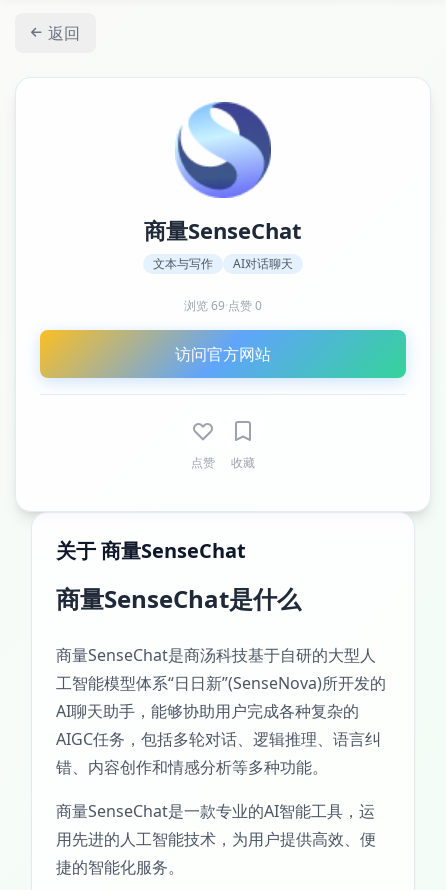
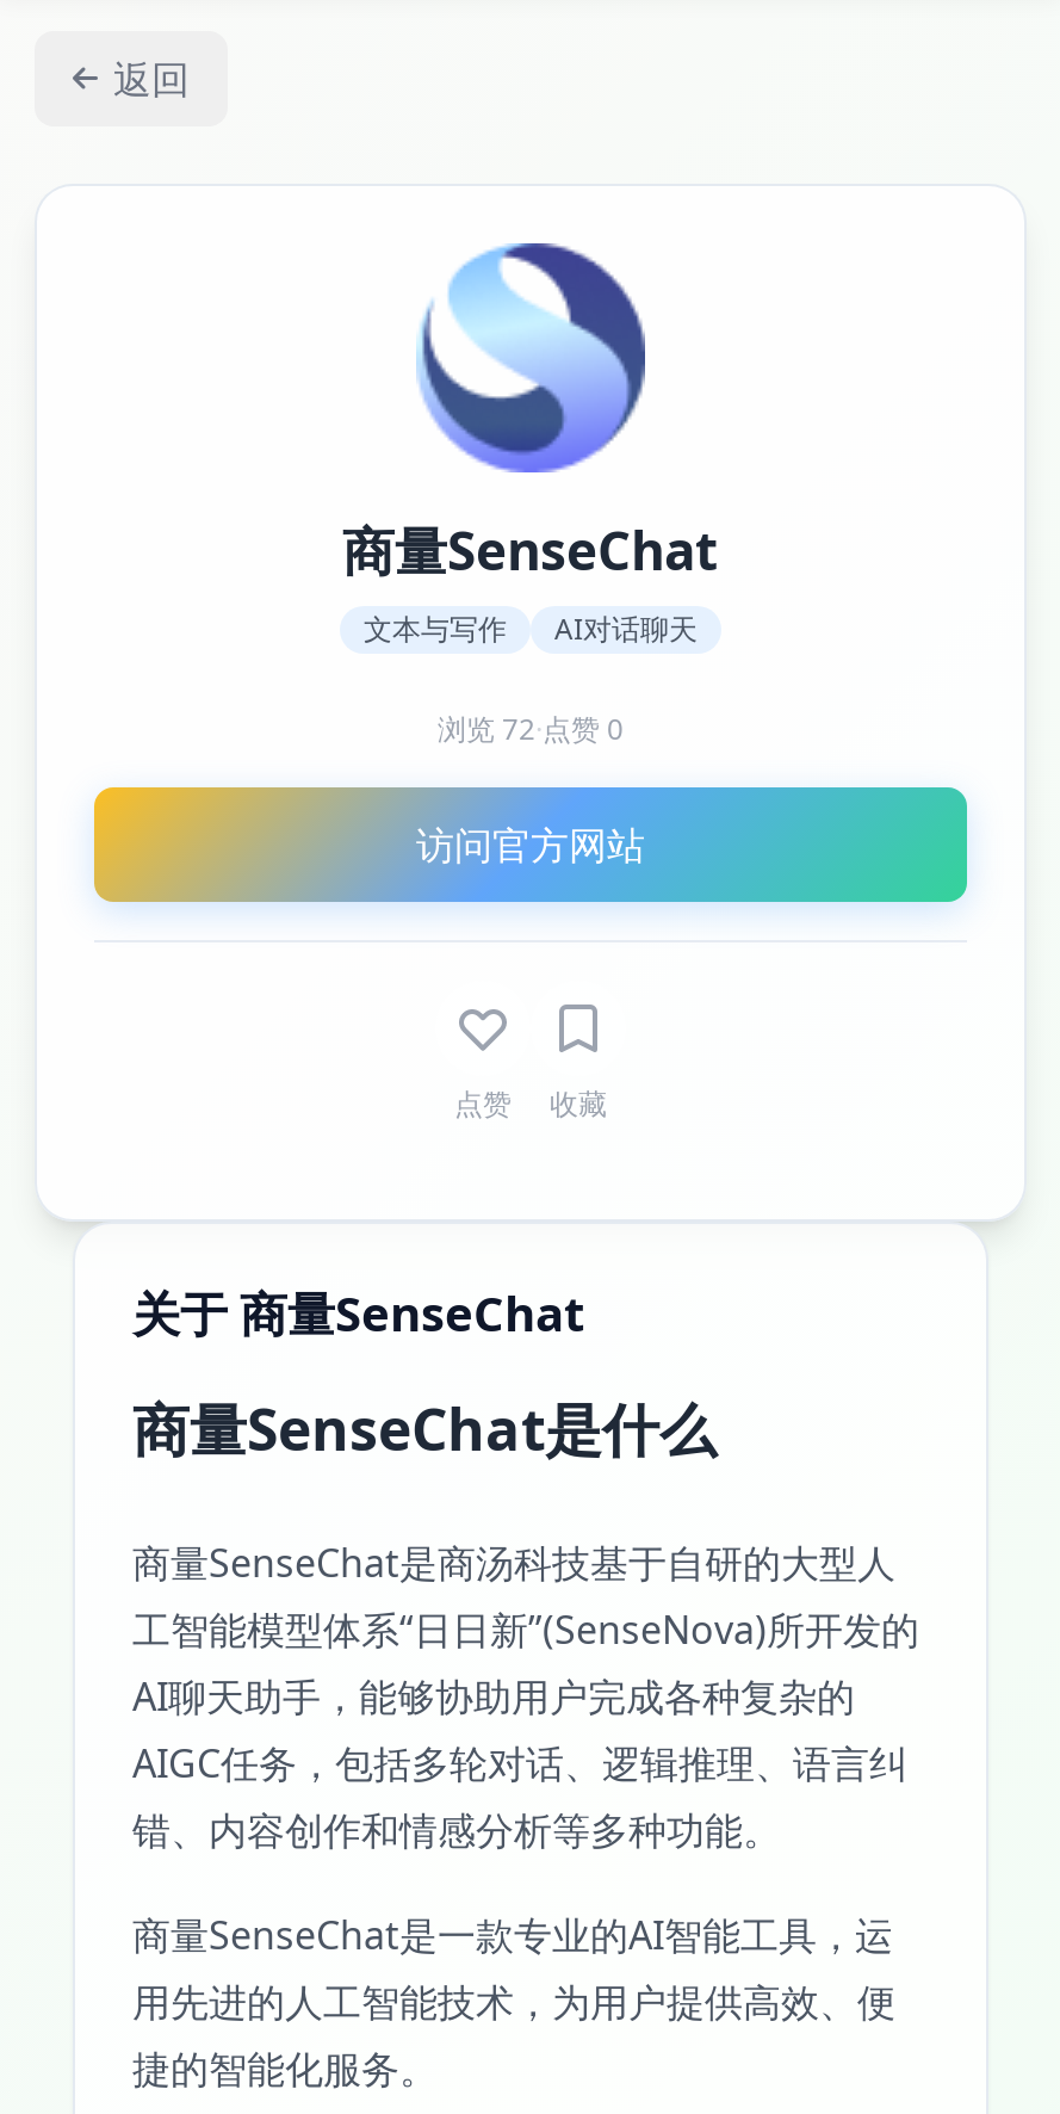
[184,297,262,314] 浏览69·点赞0 -> [438,709,624,749] 浏览72·点赞0

